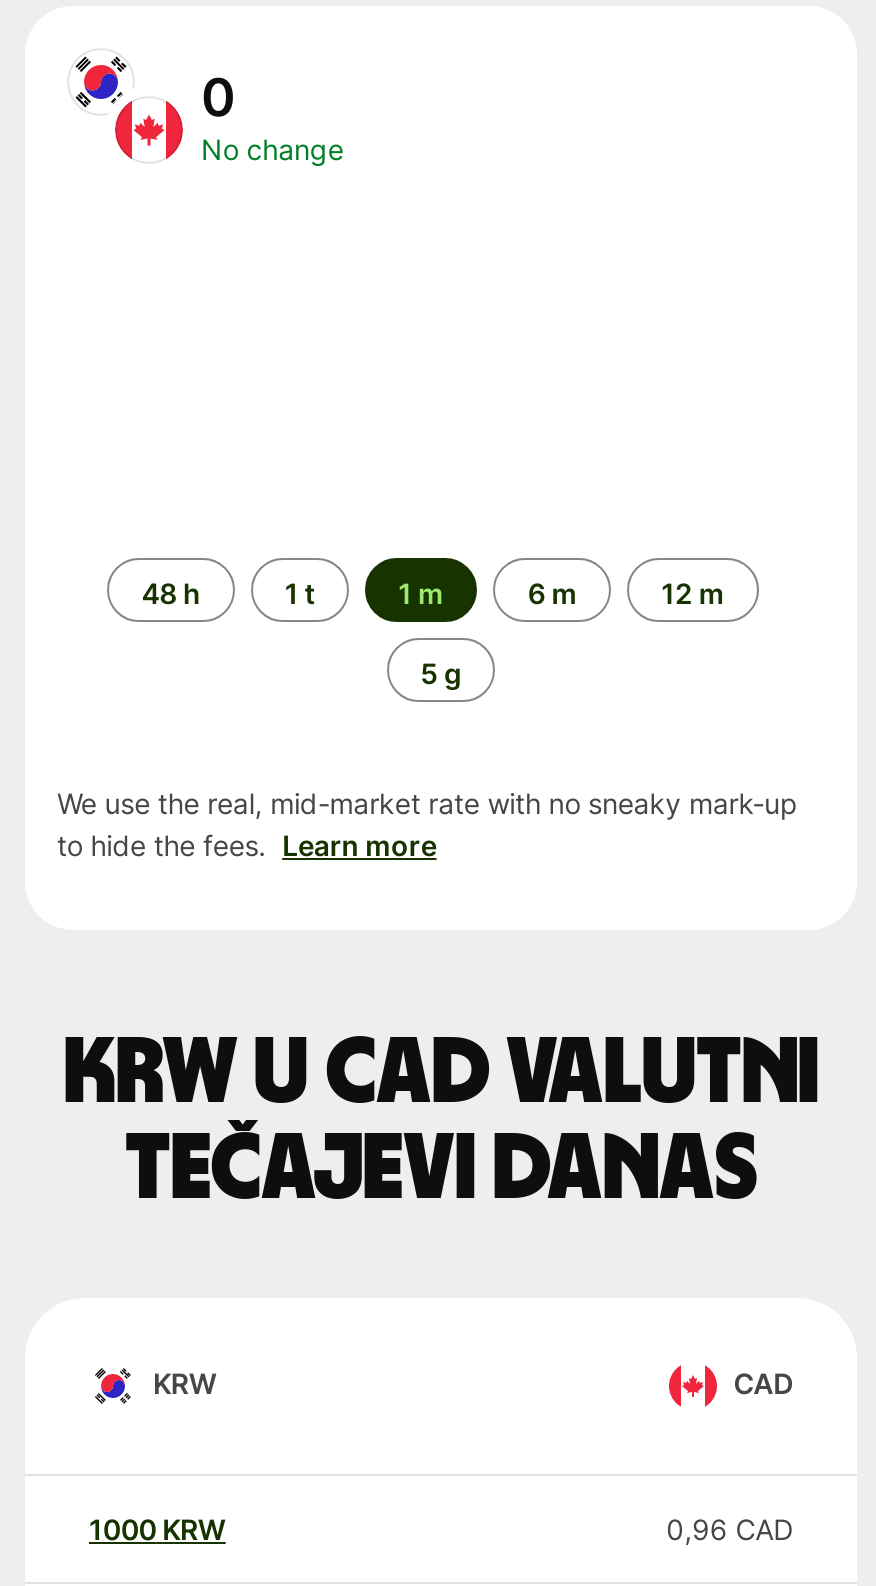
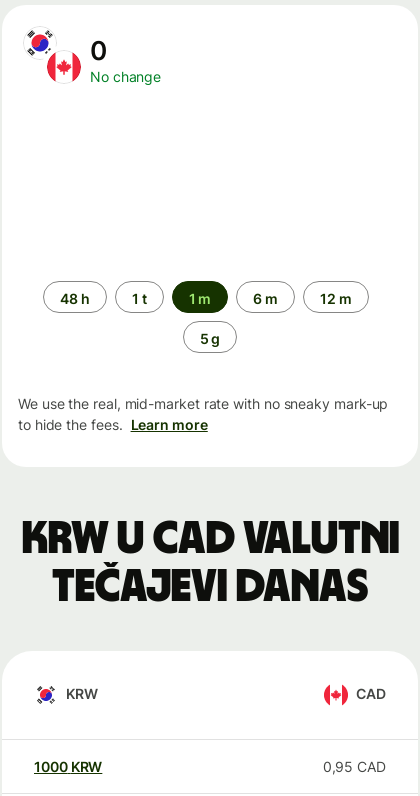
[666,1512,793,1546] 0,96 CAD -> [323,758,386,775] 0,95 CAD

